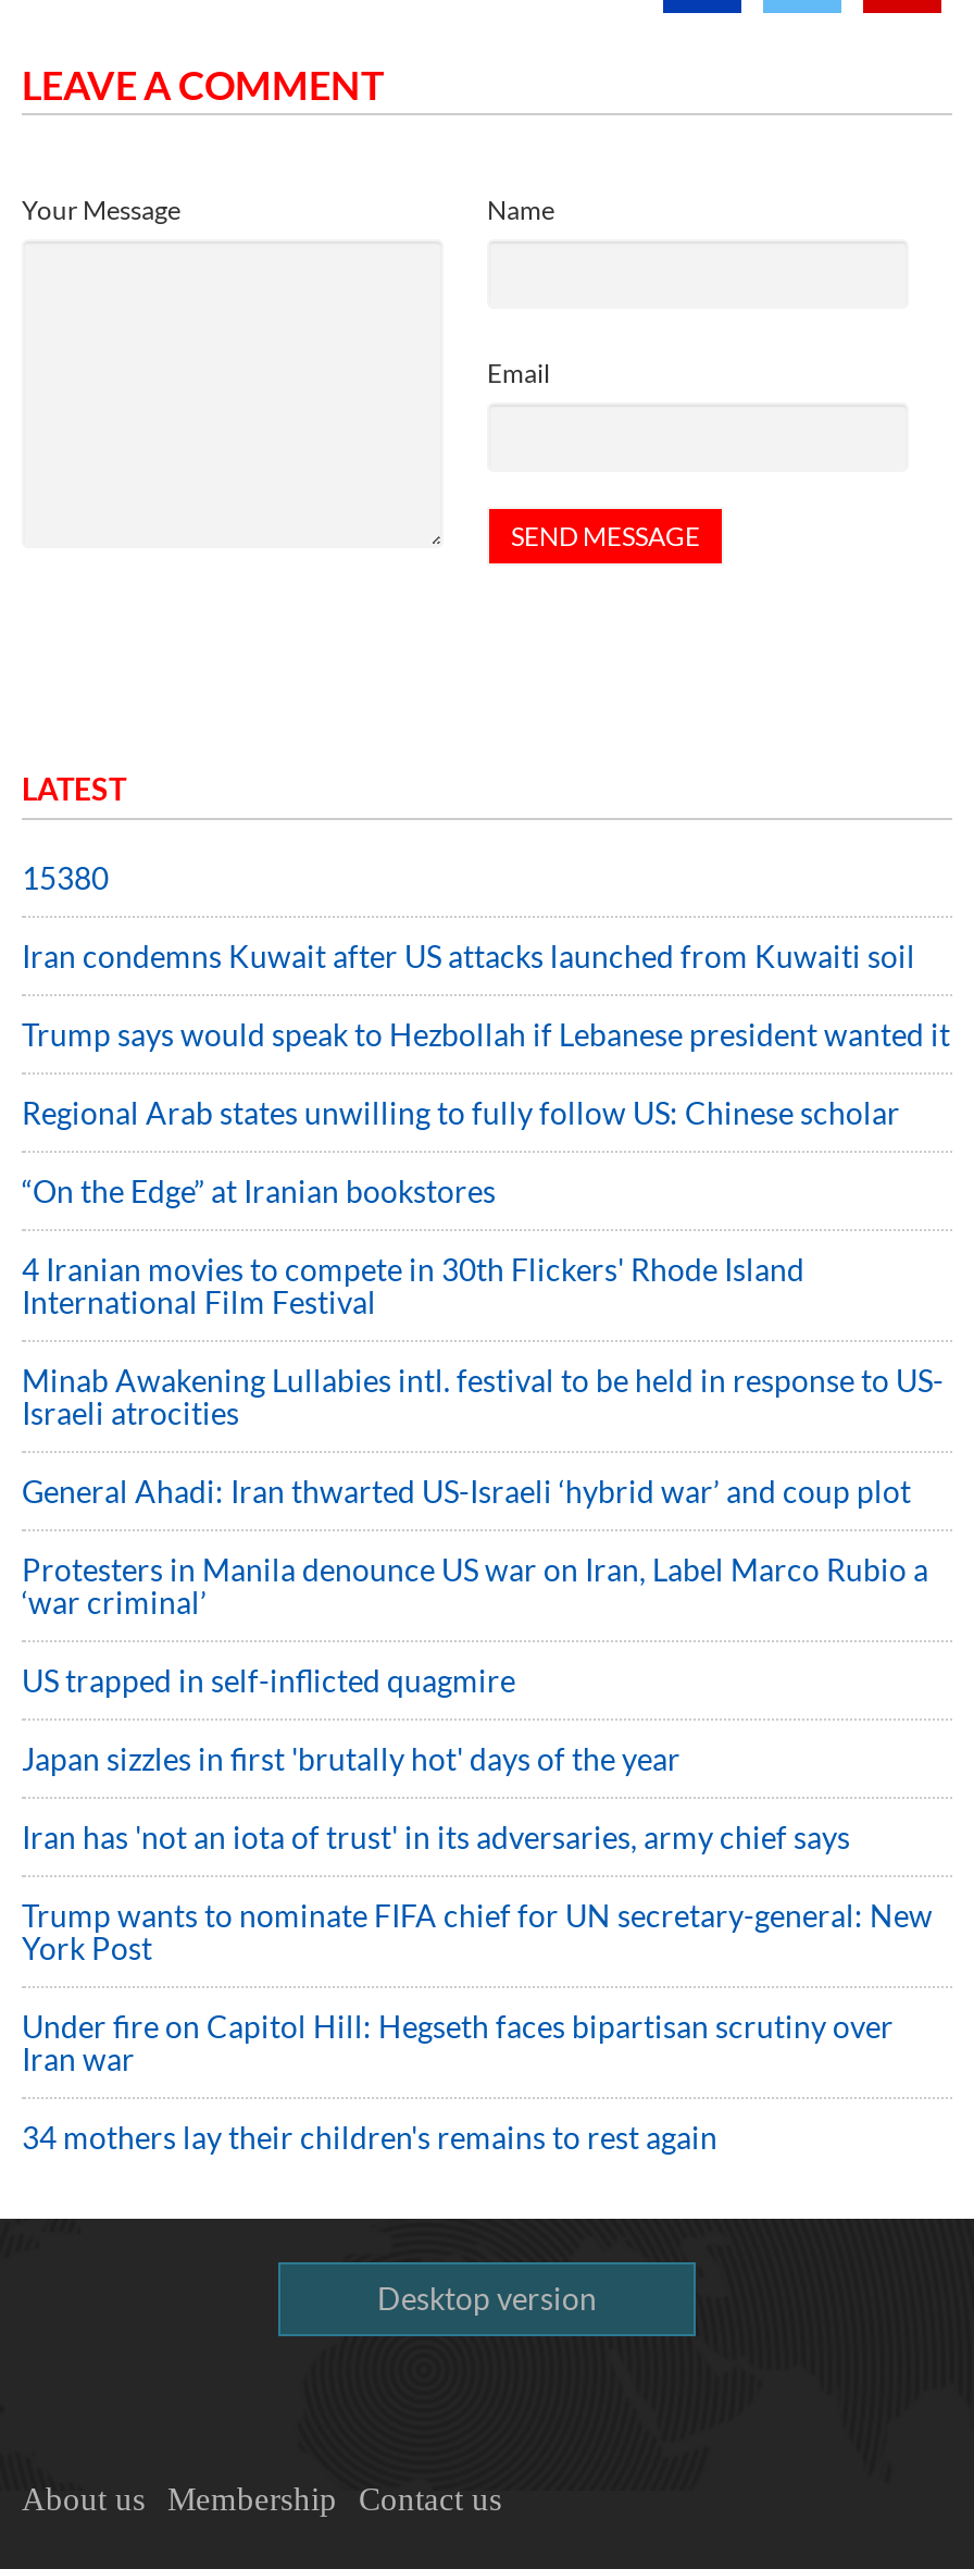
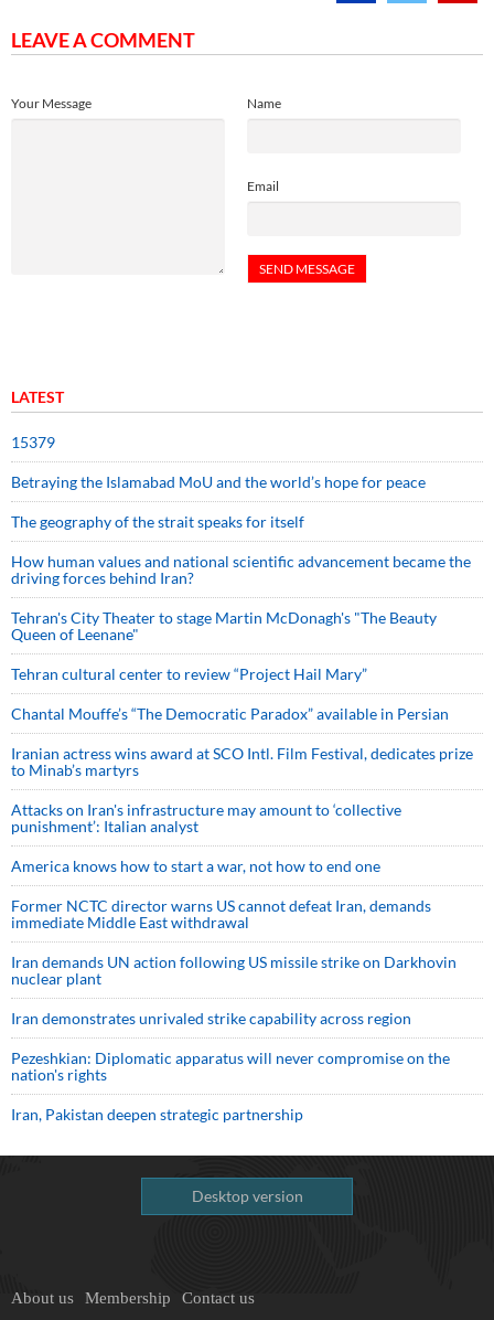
[22,859,109,896] 15380 -> [11,432,55,451] 15379
[22,937,915,974] Iran condemns Kuwait after US attacks launched from Kuwaiti soil -> [11,472,426,491] Betraying the Islamabad MoU and the world’s hope for peace
[22,1015,950,1052] Trump says would speak to Hezbollah if Lebanese president wanted it -> [11,512,304,531] The geography of the strait speaks for itself
[22,1094,900,1131] Regional Arab states unwilling to fully follow US: Chinese scholar -> [11,552,471,587] How human values and national scientific advancement became the | driving forces behind Iran?
[22,1172,496,1209] “On the Edge” at Iranian bookstores -> [11,608,437,643] Tehran's City Theater to stage Martin McDonagh's "The Beauty | Queen of Leenane"
[22,1250,804,1320] 4 Iranian movies to compete in 30th Flickers' Rhode Island | International Film Festival -> [11,664,367,683] Tehran cultural center to review “Project Hail Mary”
[22,1361,944,1431] Minab Awakening Lullabies intl. festival to be held in response to US- | Israeli atrocities -> [11,704,449,723] Chantal Mouffe’s “The Democratic Paradox” available in Persian
[22,1472,911,1509] General Ahadi: Iran thwarted US-Israeli ‘hybrid war’ and coup plot -> [11,744,473,779] Iranian actress wins award at SCO Intl. Film Festival, dedicates prize | to Minab’s martyrs
[22,1551,928,1620] Protesters in Manila denounce US war on Iran, Label Marco Rubio a | ‘war criminal’ -> [11,800,401,835] Attacks on Iran's infrastructure may amount to ‘collective | punishment’: Italian analyst
[22,1661,522,1698] US trapped in self-inflicted quagmire -> [11,856,380,875] America knows how to start a war, not how to end one
[22,1740,680,1777] Japan sizzles in first 'brutally hot' days of the year -> [11,896,431,931] Former NCTC director warns US cannot defeat Iran, demands | immediate Middle East withdrawal
[22,1818,857,1855] Iran has 'not an iota of trust' in its adversaries, army chief says -> [11,952,457,988] Iran demands UN action following US missile strike on Darkhovin | nuclear plant
[22,1896,933,1966] Trump wants to nominate FIFA chief for UN secretary-general: New | York Post -> [11,1009,411,1027] Iran demonstrates unrivaled strike capability across region
[22,2007,894,2077] Under fire on Capitol Hill: Hegseth faces bipartisan scrutiny over | Iran war -> [11,1048,450,1084] Pezeshkian: Diplomatic apparatus will never compromise on the | nation's rights
[22,2118,717,2155] 34 mothers lay their children's remains to rest again -> [11,1105,303,1123] Iran, Pakistan deepen strategic partnership

